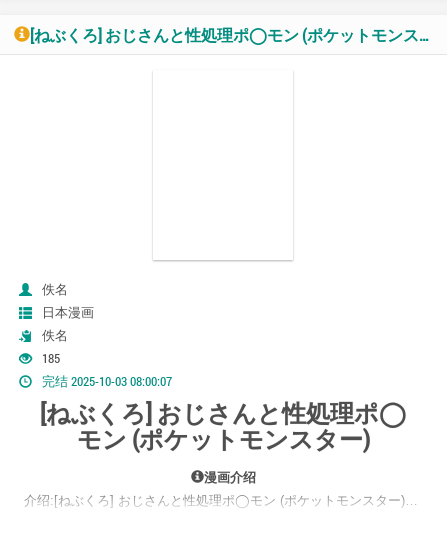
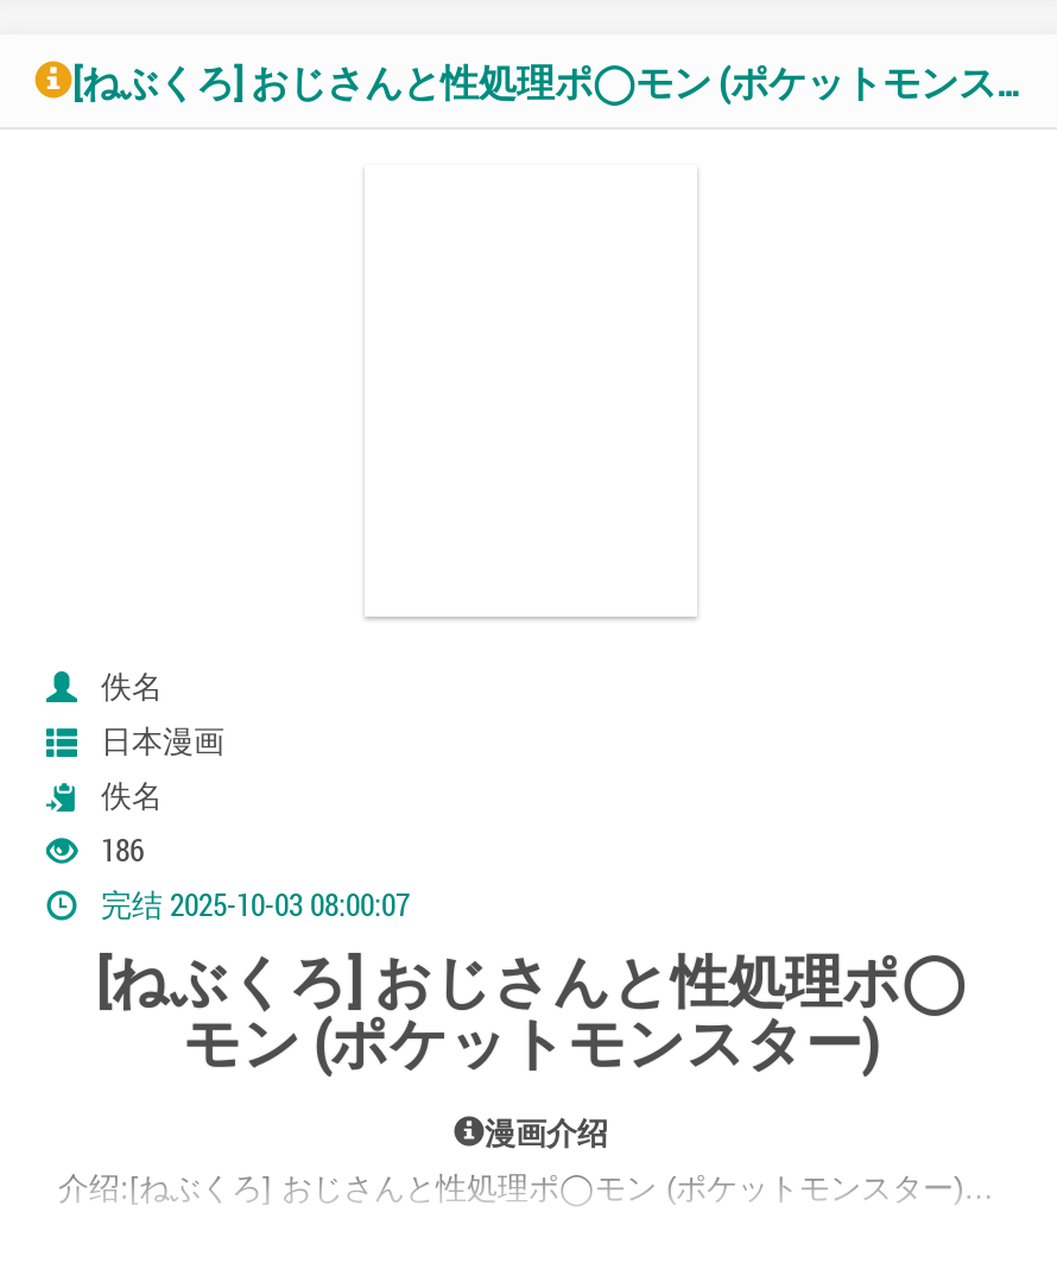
[42,349,60,367] 185 -> [101,828,144,871] 186

